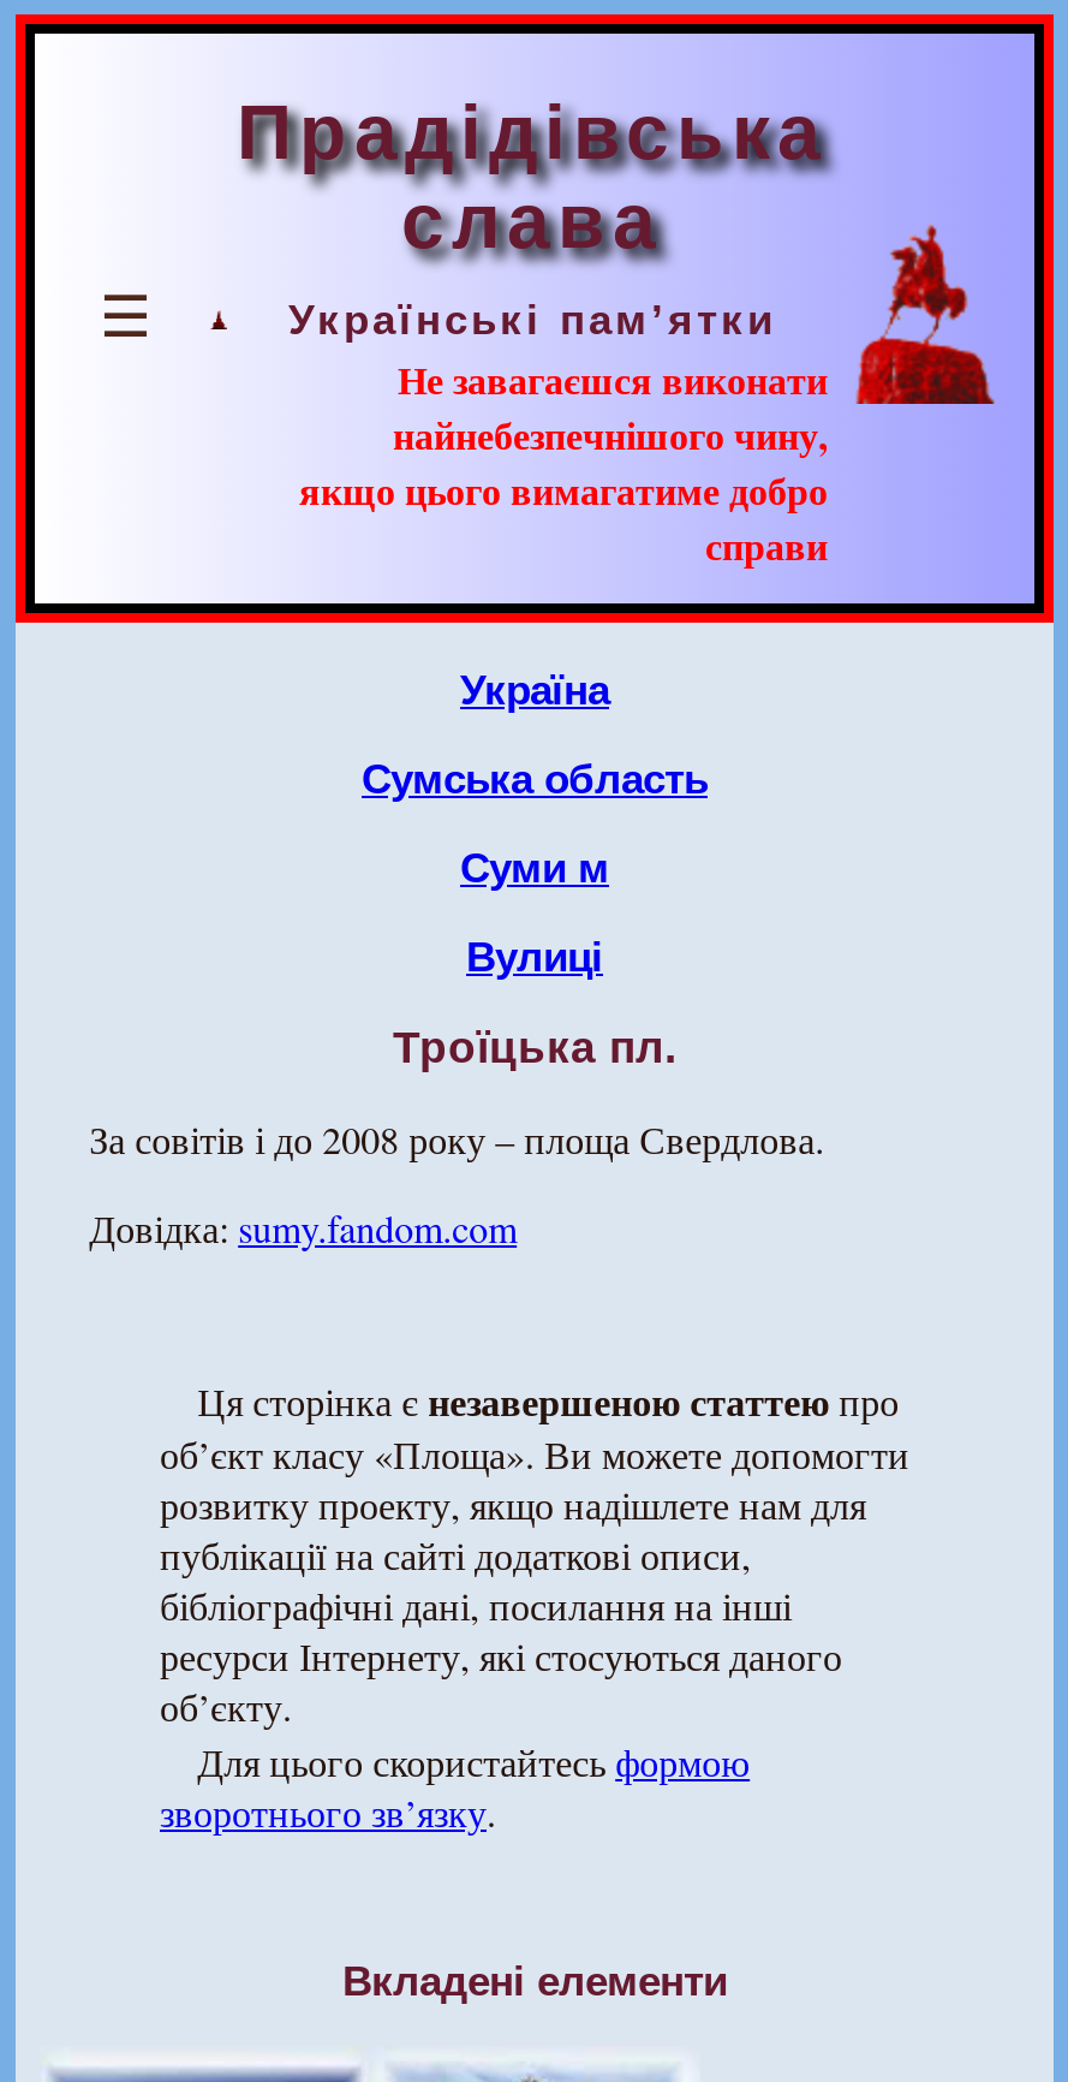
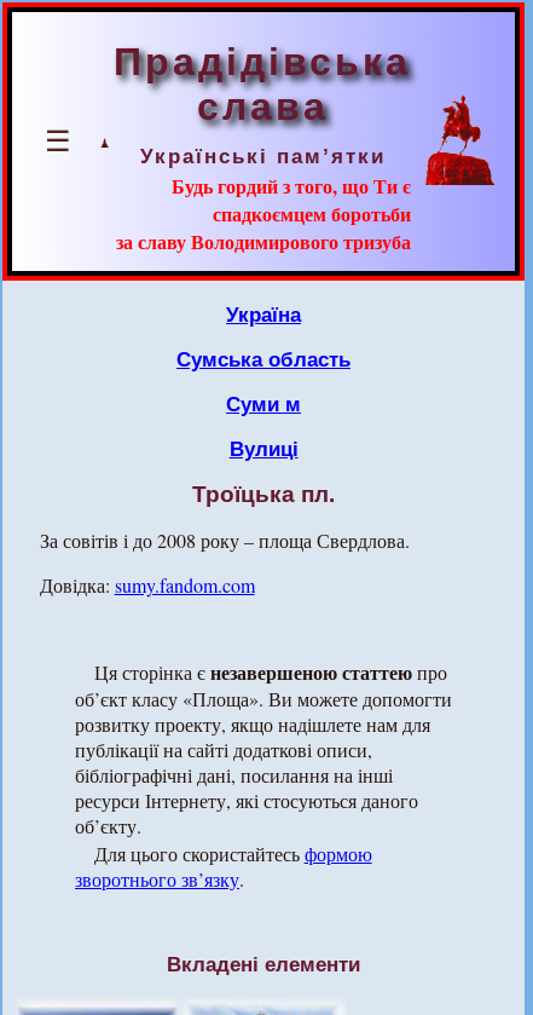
[299,351,828,572] Не завагаєшся виконати | найнебезпечнішого чину, | якщо цього вимагатиме добро | справи -> [116,172,411,255] Будь гордий з того, що Ти є | спадкоємцем боротьби | за славу Володимирового тризуба

